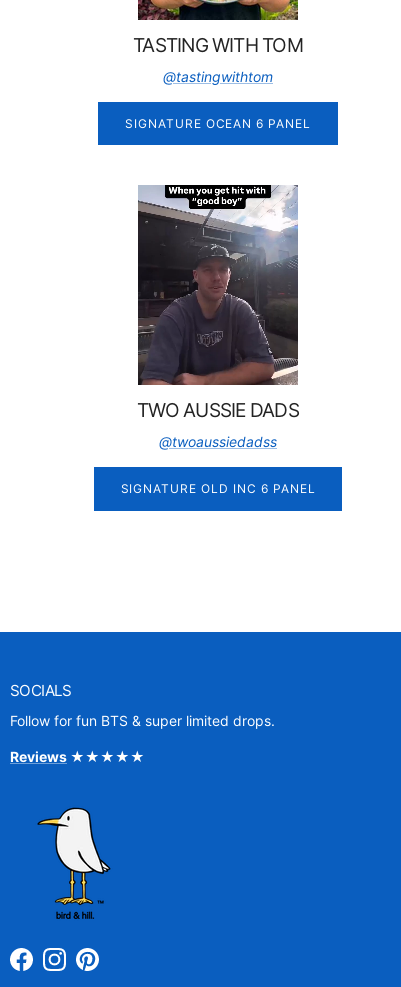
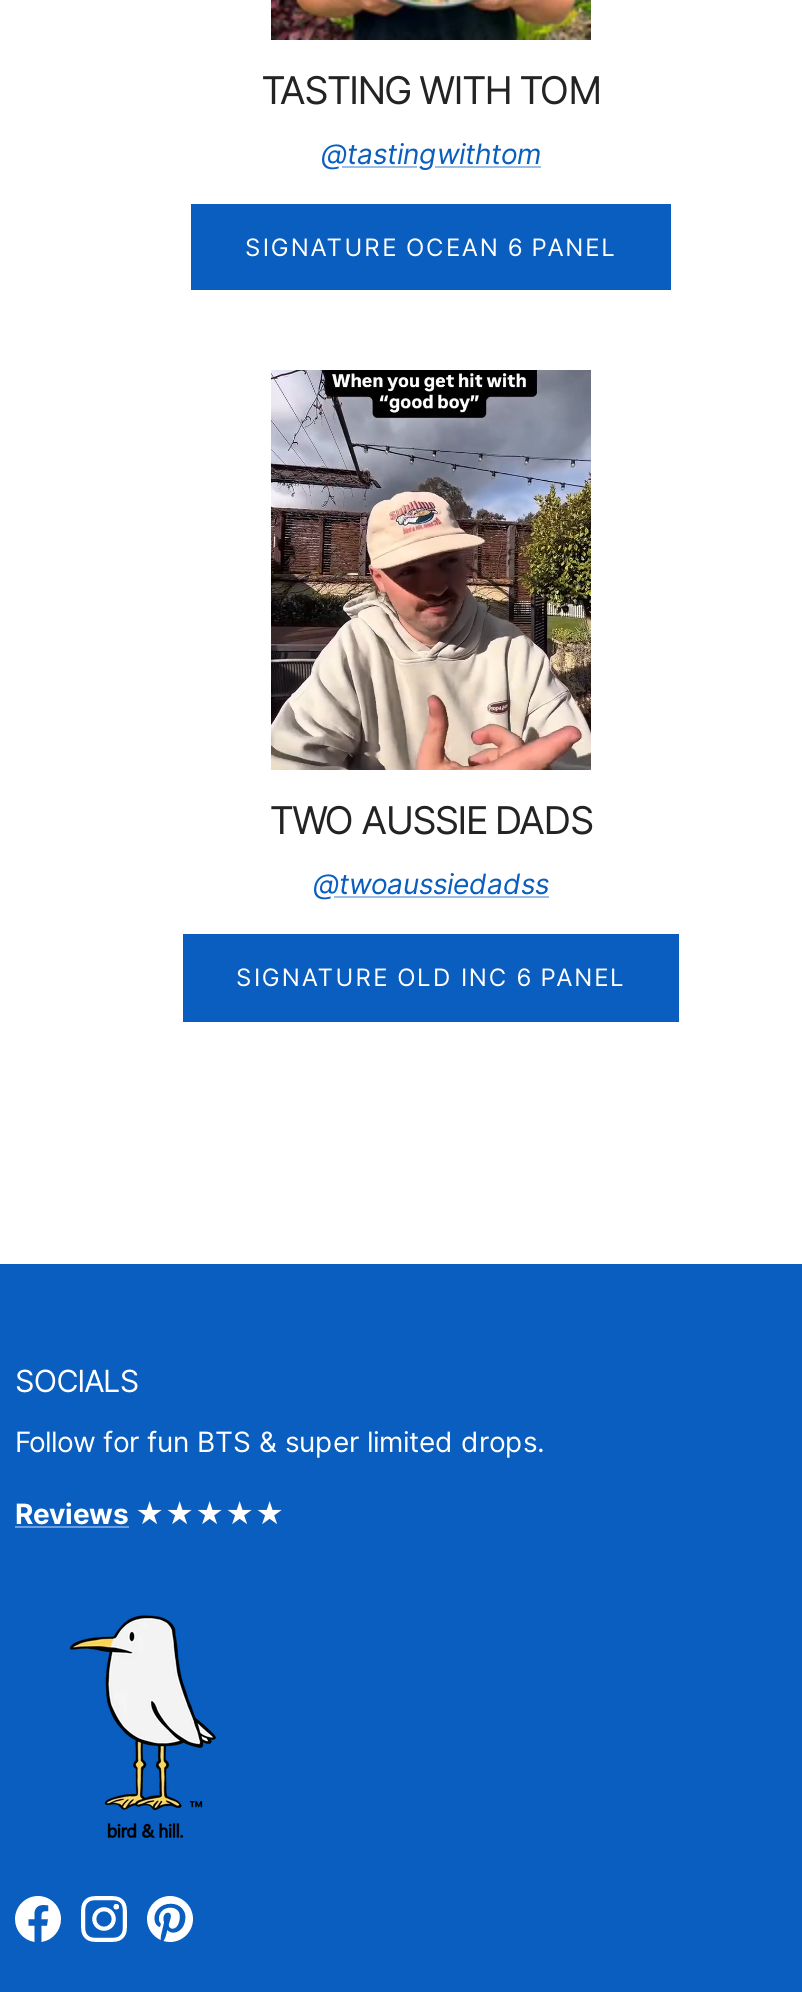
[137,185,299,386] [image] -> [271,368,593,772] [image]

